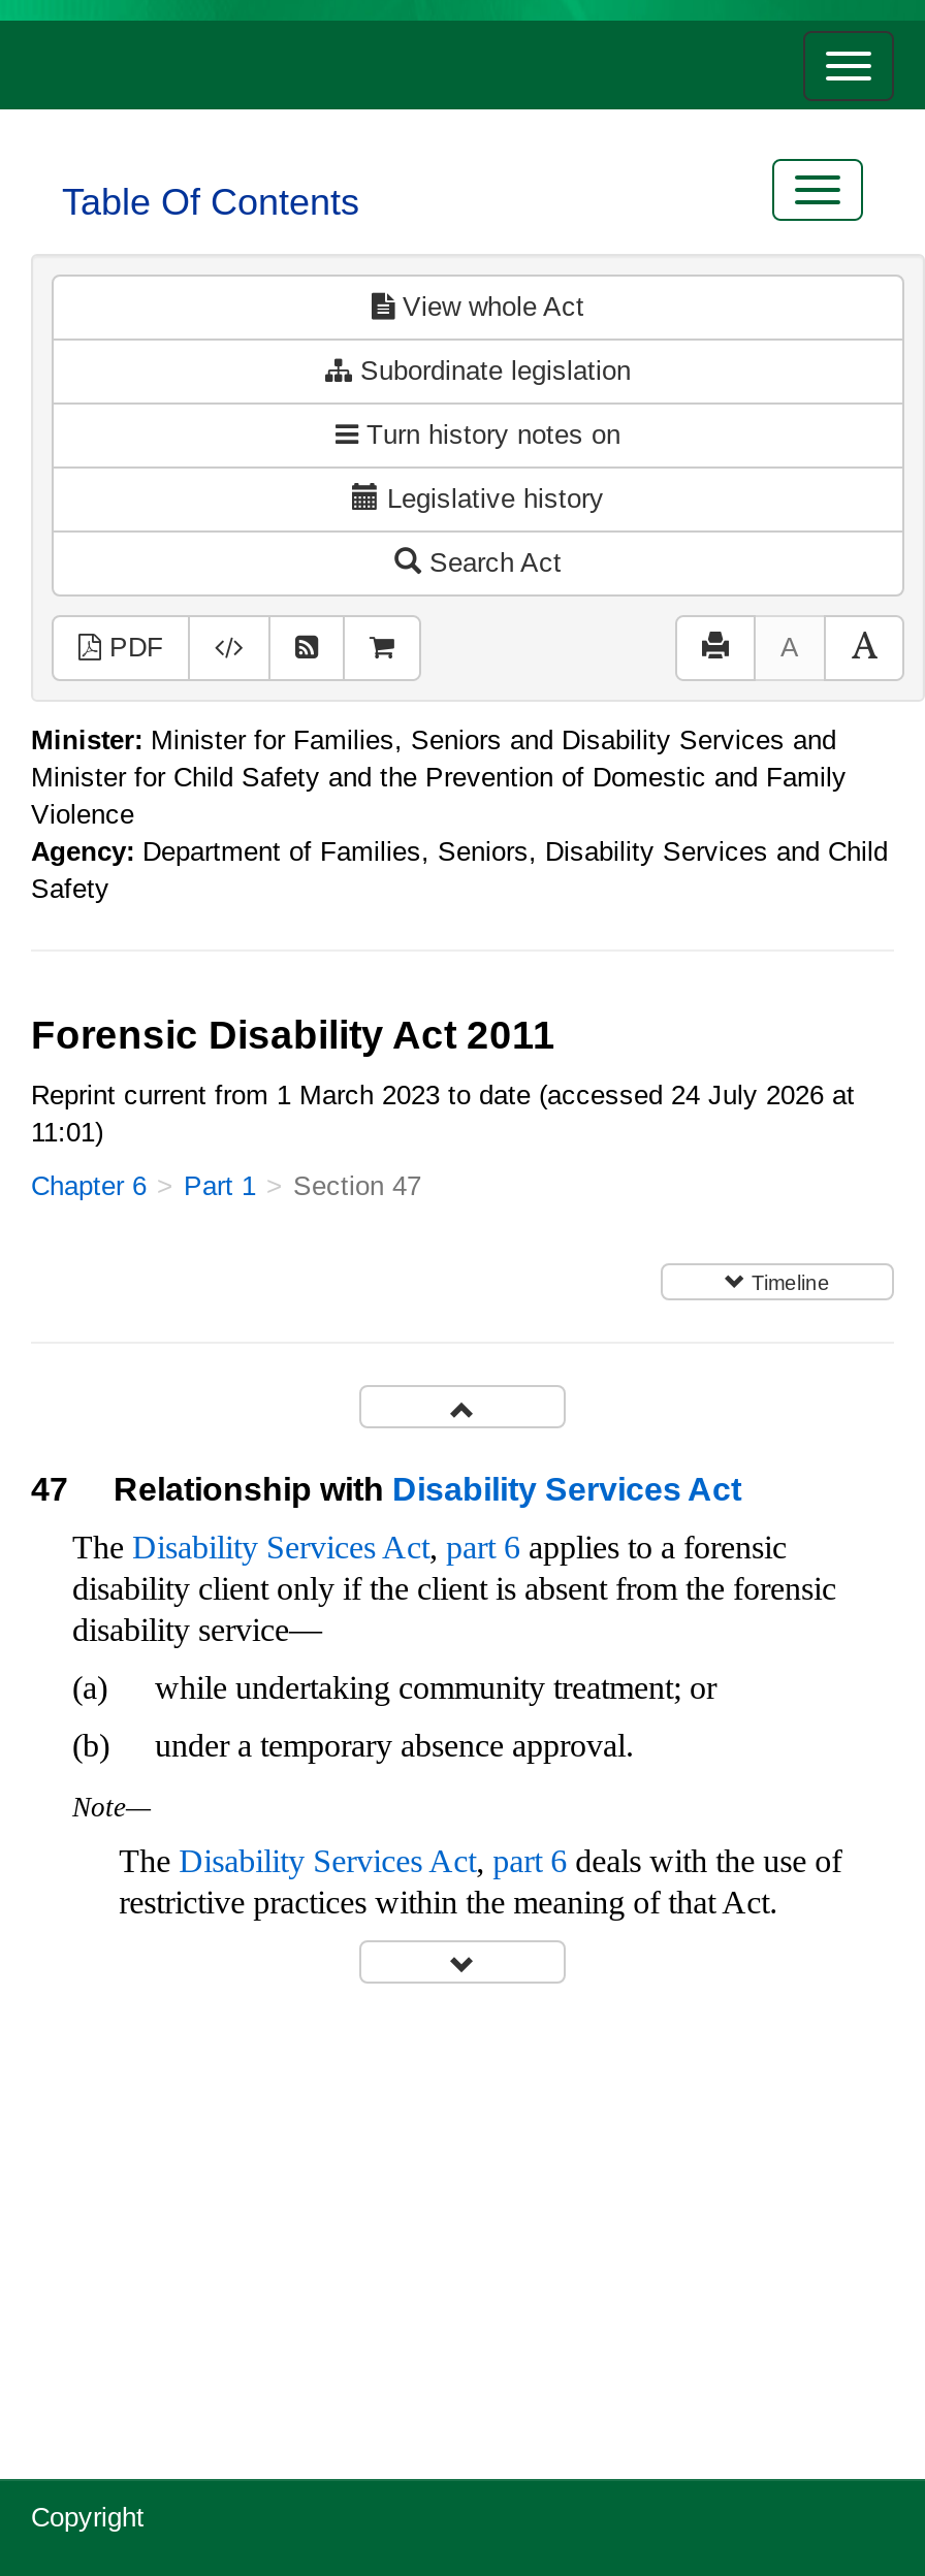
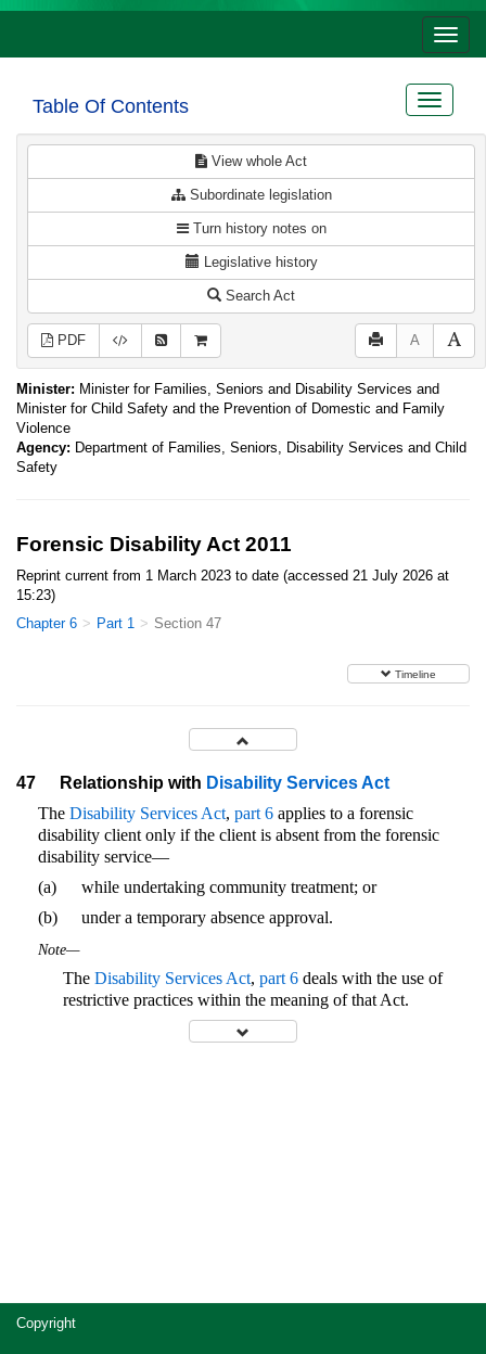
[31,1080,855,1110] Reprint current from 1 March 2023 to date (accessed 24 July 2026 at -> [16,567,449,584] Reprint current from 1 March 2023 to date (accessed 21 July 2026 at
[31,1117,103,1148] 11:01) -> [16,587,55,603] 15:23)

